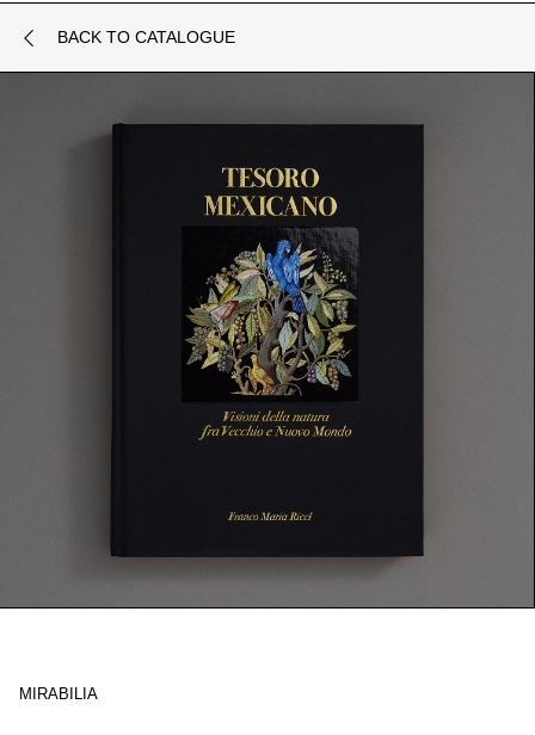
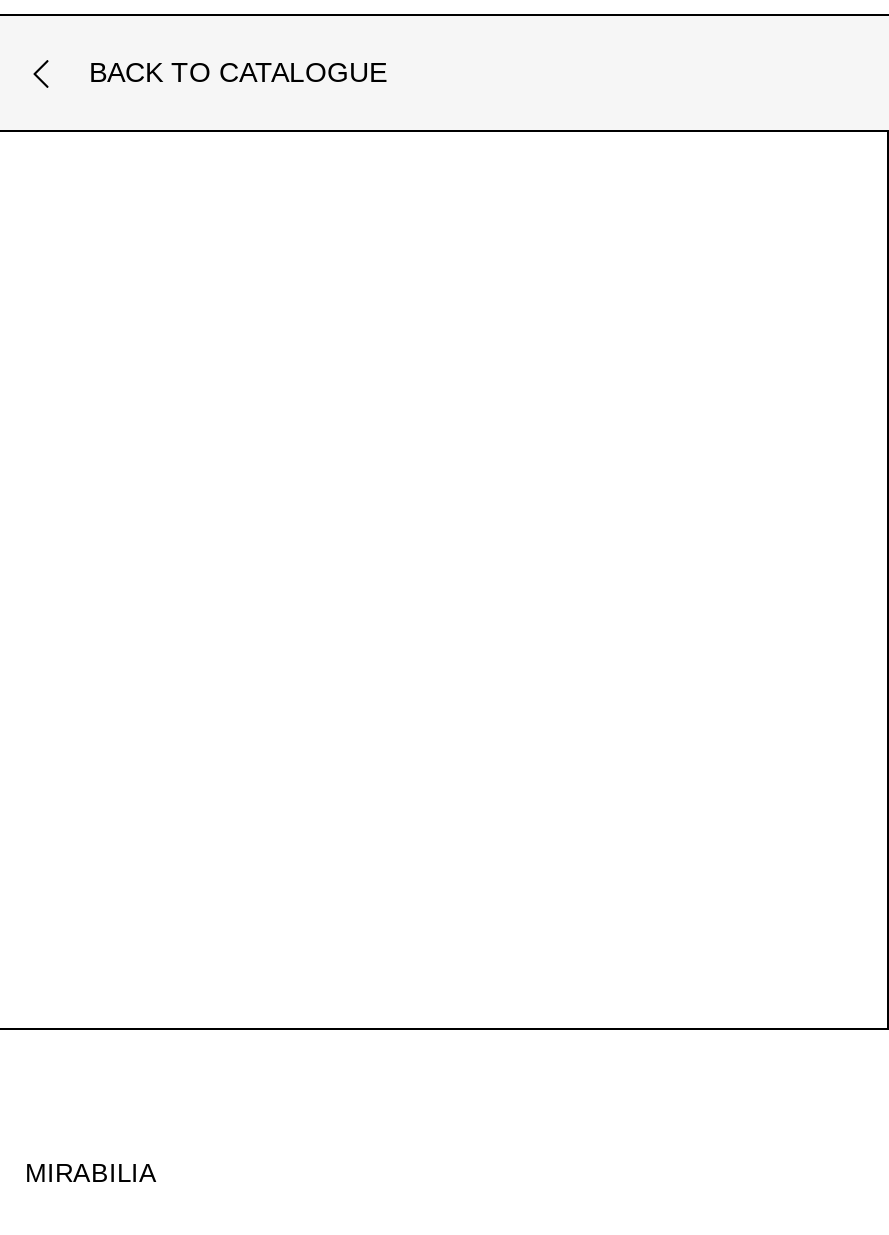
[4,72,531,609] [image] -> none

